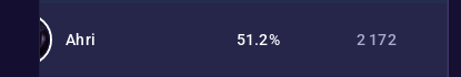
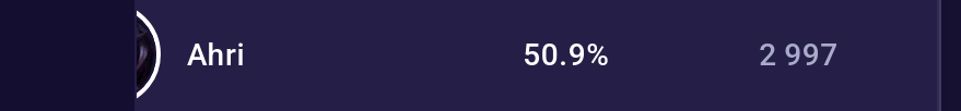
[236,31,396,48] 51.2% | 2 172 -> [523,37,838,72] 50.9% | 2 997

